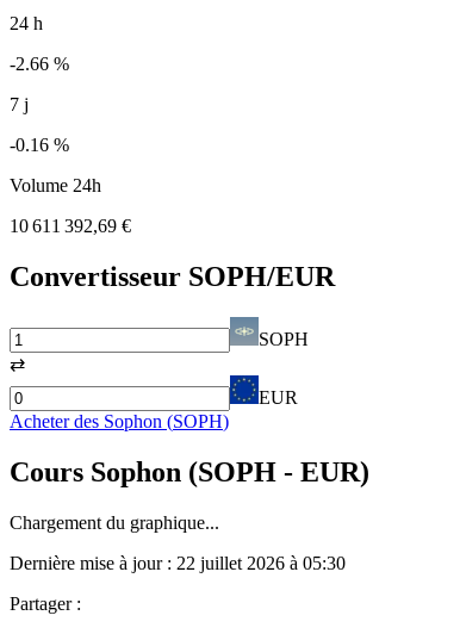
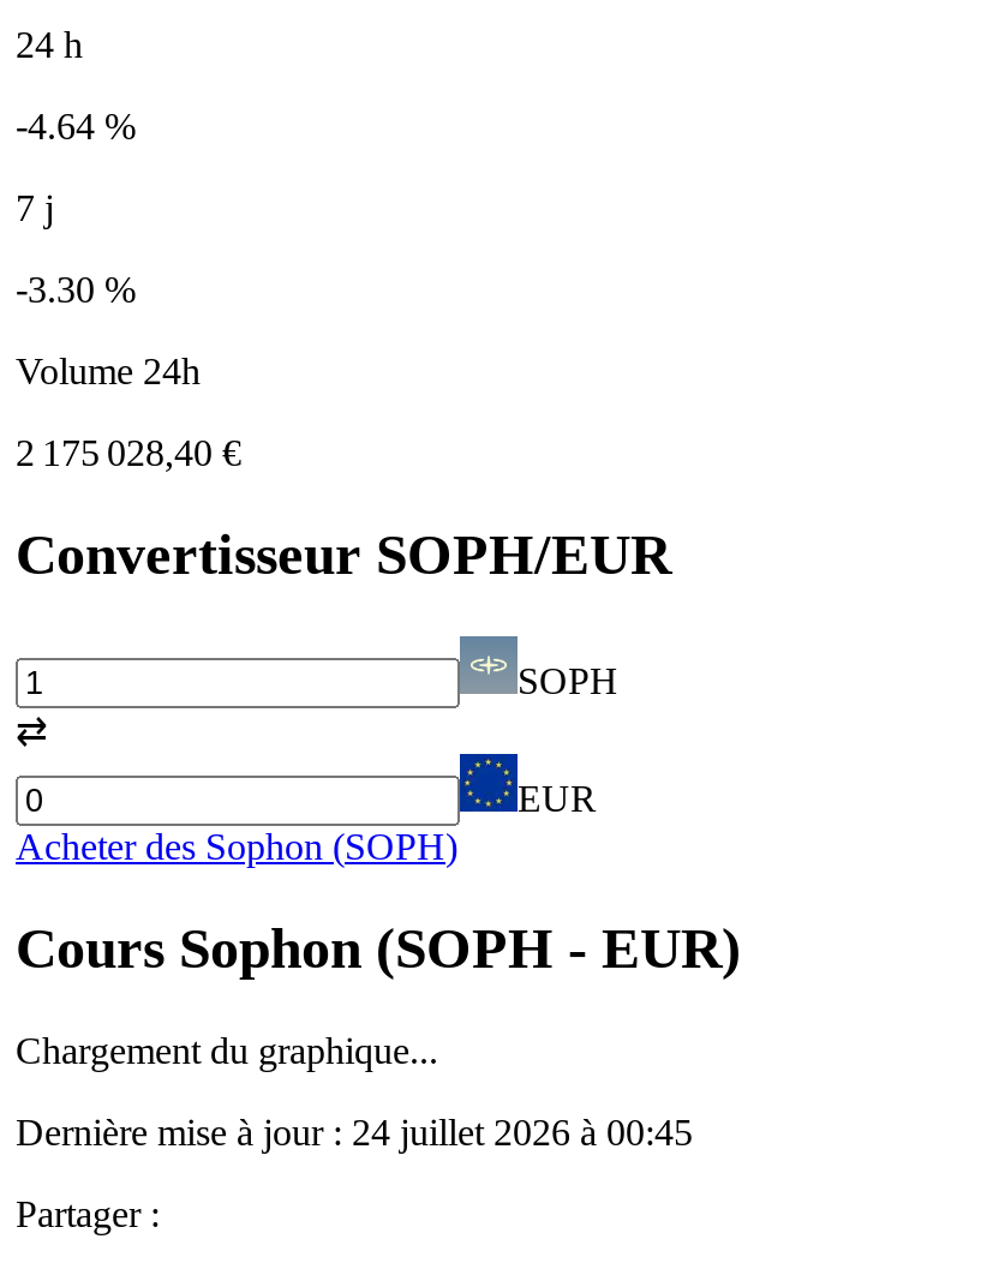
[10,54,69,74] -2.66 % -> [16,105,136,146] -4.64 %
[10,135,69,155] -0.16 % -> [16,269,136,310] -3.30 %
[10,216,131,236] 10 611 392,69 € -> [16,432,241,473] 2 175 028,40 €
[10,552,346,573] Dernière mise à jour : 22 juillet 2026 à 05:30 -> [16,1111,693,1151] Dernière mise à jour : 24 juillet 2026 à 00:45

